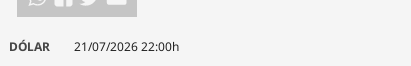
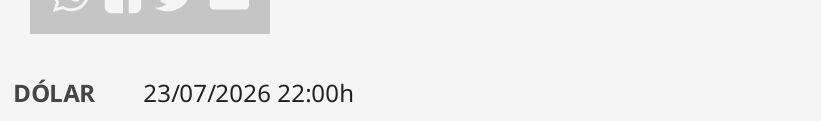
[9,38,179,55] DÓLAR 21/07/2026 22:00h -> [13,75,353,109] DÓLAR 23/07/2026 22:00h

